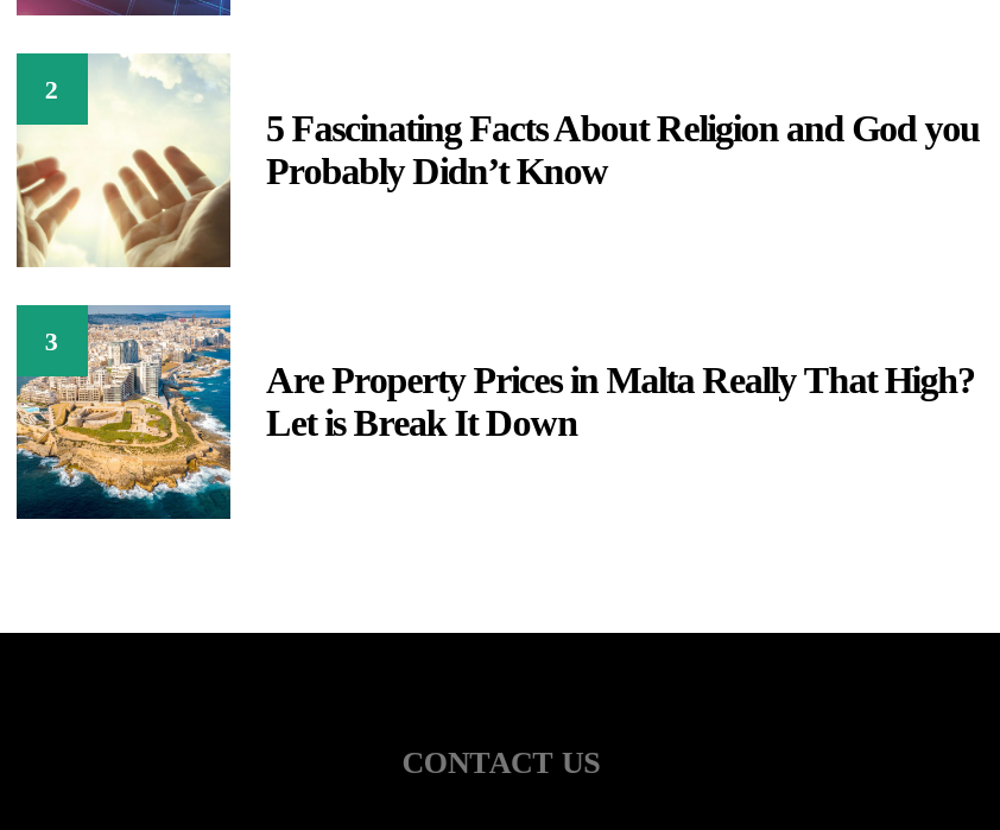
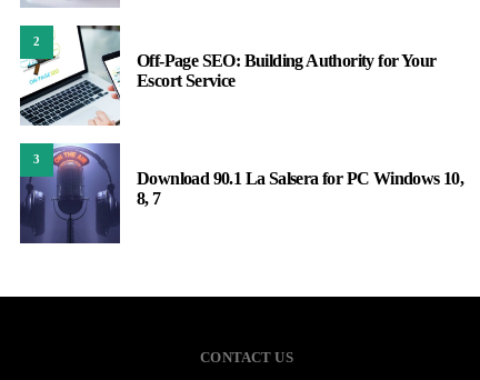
[14,52,980,268] [image] | 5 Fascinating Facts About Religion and God you | Probably Didn’t Know -> [20,24,436,127] [image] | Off-Page SEO: Building Authority for Your | Escort Service
[14,304,975,520] [image] | Are Property Prices in Malta Really That High? | Let is Break It Down -> [19,143,464,243] [image] | Download 90.1 La Salsera for PC Windows 10, | 8, 7

